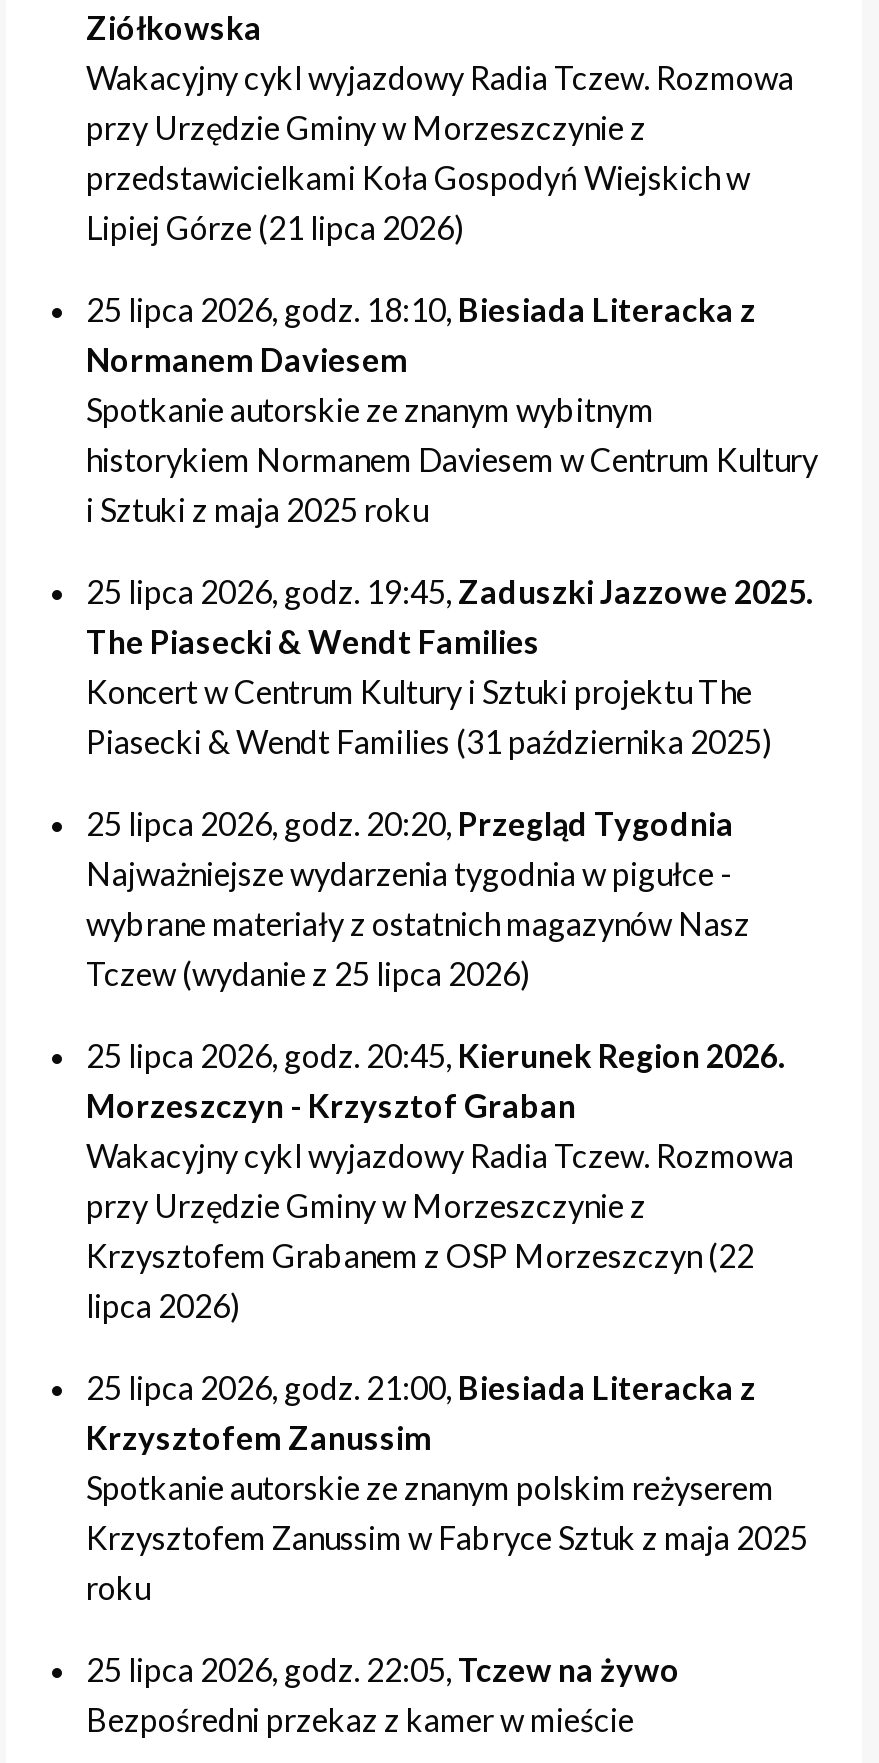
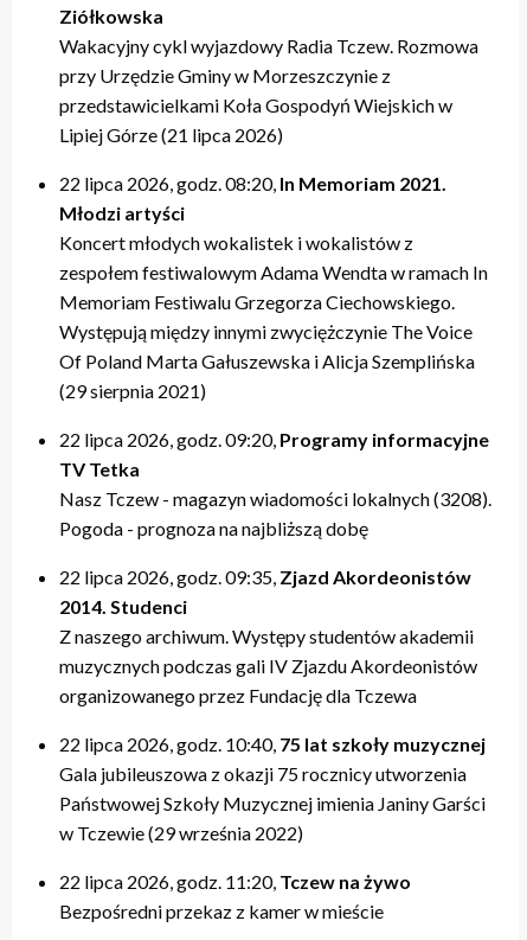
[86,290,818,1688] 25 lipca 2026, godz. 18:10, Biesiada Literacka z | Normanem Daviesem | Spotkanie autorskie ze znanym wybitnym | historykiem Normanem Daviesem w Centrum Kultury | i Sztuki z maja 2025 roku | 25 lipca 2026, godz. 19:45, Zaduszki Jazzowe 2025. | The Piasecki & Wendt Families | Koncert w Centrum Kultury i Sztuki projektu The | Piasecki & Wendt Families (31 października 2025) | 25 lipca 2026, godz. 20:20, Przegląd Tygodnia | Najważniejsze wydarzenia tygodnia w pigułce - | wybrane materiały z ostatnich magazynów Nasz | Tczew (wydanie z 25 lipca 2026) | 25 lipca 2026, godz. 20:45, Kierunek Region 2026. | Morzeszczyn - Krzysztof Graban | Wakacyjny cykl wyjazdowy Radia Tczew. Rozmowa | przy Urzędzie Gminy w Morzeszczynie z | Krzysztofem Grabanem z OSP Morzeszczyn (22 | lipca 2026) | 25 lipca 2026, godz. 21:00, Biesiada Literacka z | Krzysztofem Zanussim | Spotkanie autorskie ze znanym polskim reżyserem | Krzysztofem Zanussim w Fabryce Sztuk z maja 2025 | roku | 25 lipca 2026, godz. 22:05, Tczew na żywo -> [59,172,491,892] 22 lipca 2026, godz. 08:20, In Memoriam 2021. | Młodzi artyści | Koncert młodych wokalistek i wokalistów z | zespołem festiwalowym Adama Wendta w ramach In | Memoriam Festiwalu Grzegorza Ciechowskiego. | Występują między innymi zwyciężczynie The Voice | Of Poland Marta Gałuszewska i Alicja Szemplińska | (29 sierpnia 2021) | 22 lipca 2026, godz. 09:20, Programy informacyjne | TV Tetka | Nasz Tczew - magazyn wiadomości lokalnych (3208). | Pogoda - prognoza na najbliższą dobę | 22 lipca 2026, godz. 09:35, Zjazd Akordeonistów | 2014. Studenci | Z naszego archiwum. Występy studentów akademii | muzycznych podczas gali IV Zjazdu Akordeonistów | organizowanego przez Fundację dla Tczewa | 22 lipca 2026, godz. 10:40, 75 lat szkoły muzycznej | Gala jubileuszowa z okazji 75 rocznicy utworzenia | Państwowej Szkoły Muzycznej imienia Janiny Garści | w Tczewie (29 września 2022) | 22 lipca 2026, godz. 11:20, Tczew na żywo

